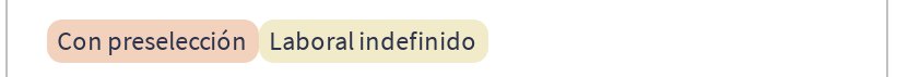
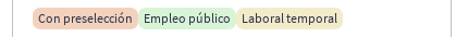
[269,23,477,56] Laboral indefinido -> [143,10,337,26] Empleo público | Laboral temporal

